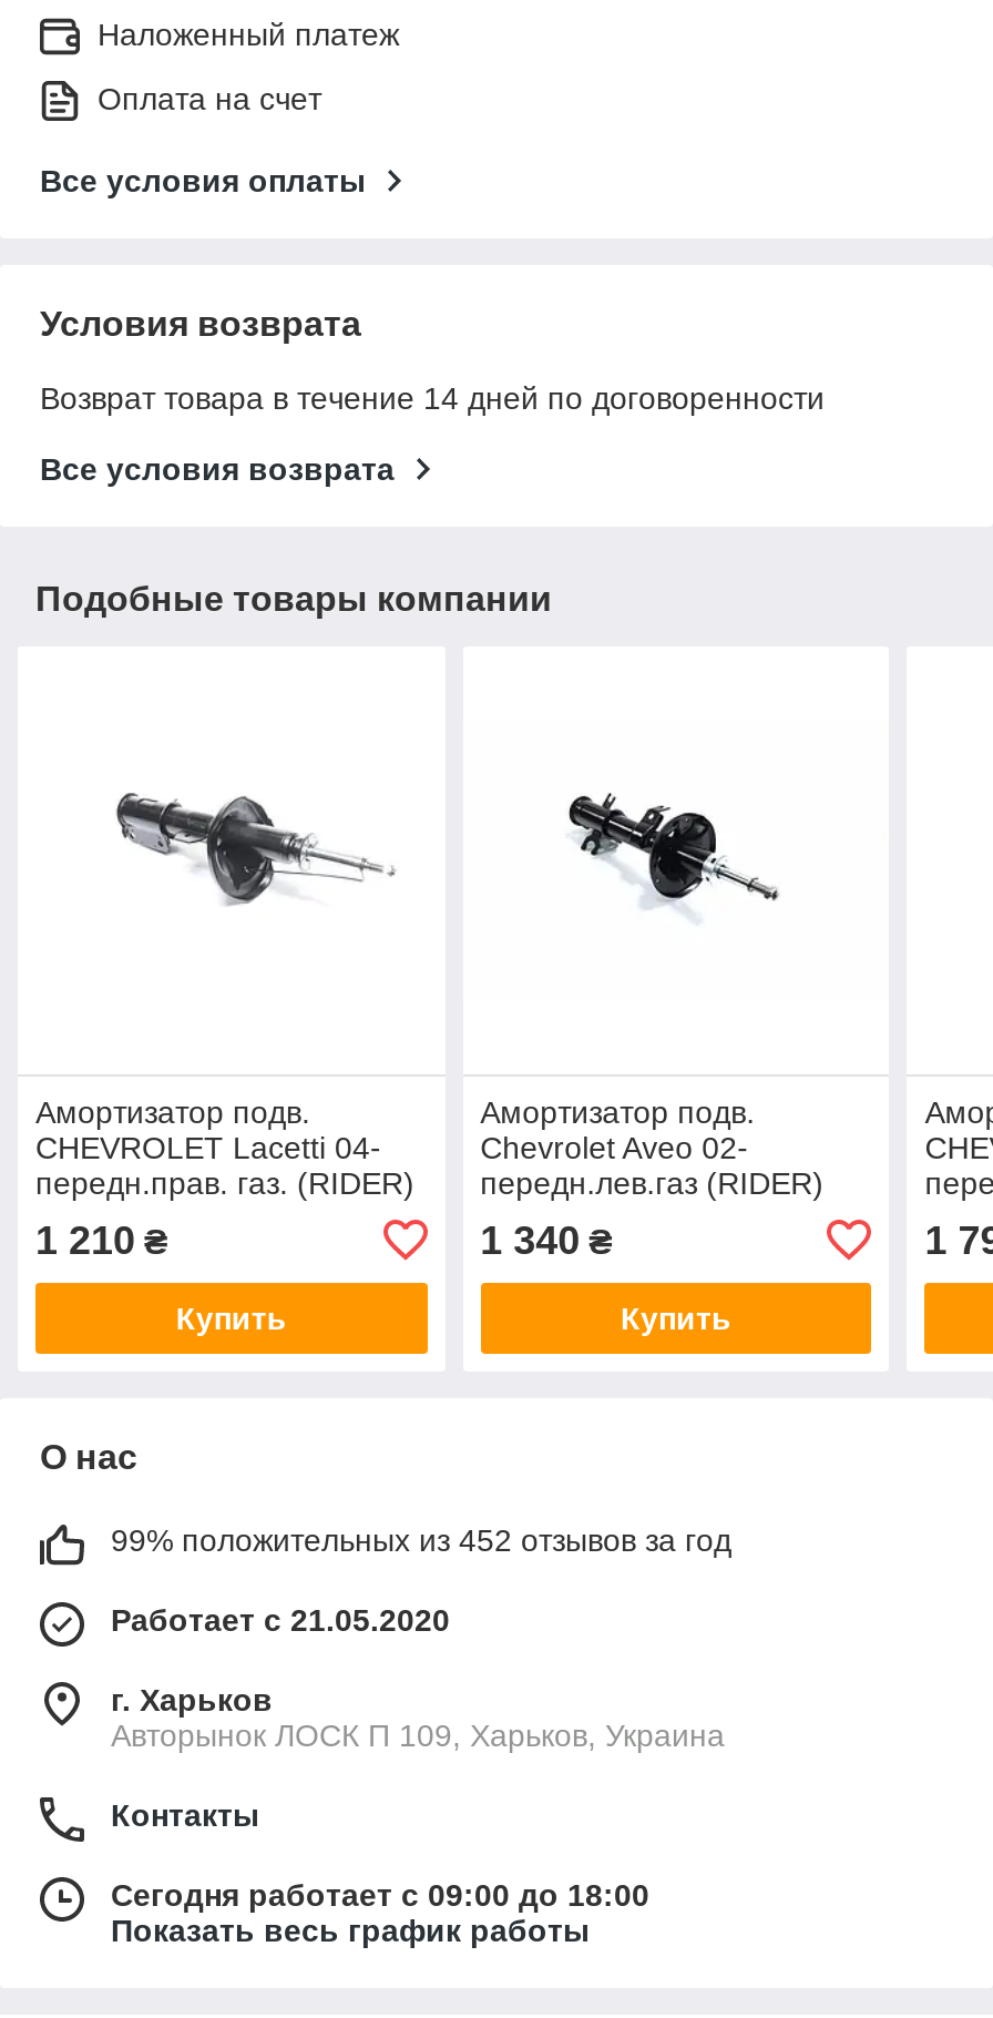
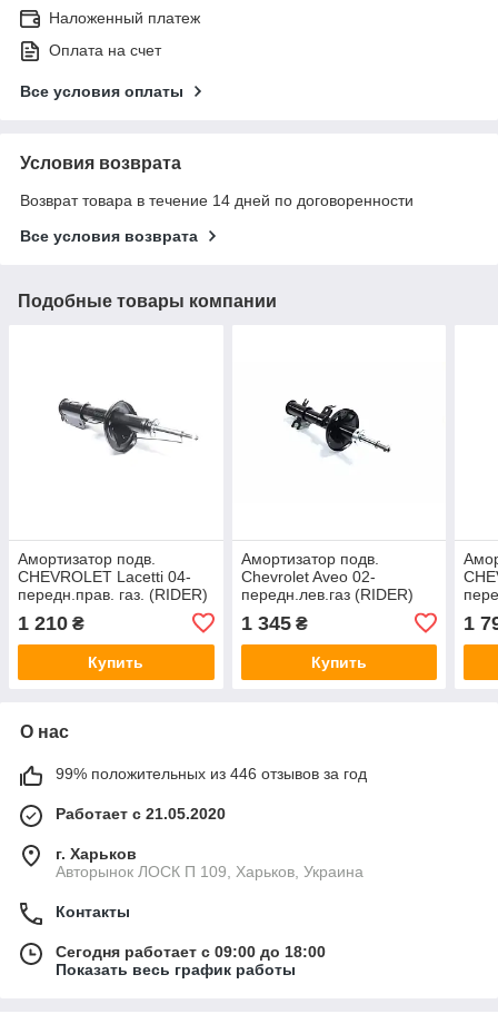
[480,1218,613,1262] 1 340 ₴ -> [241,612,307,634] 1 345 ₴
[111,1522,731,1557] 99% положительных из 452 отзывов за год -> [56,764,367,782] 99% положительных из 446 отзывов за год

